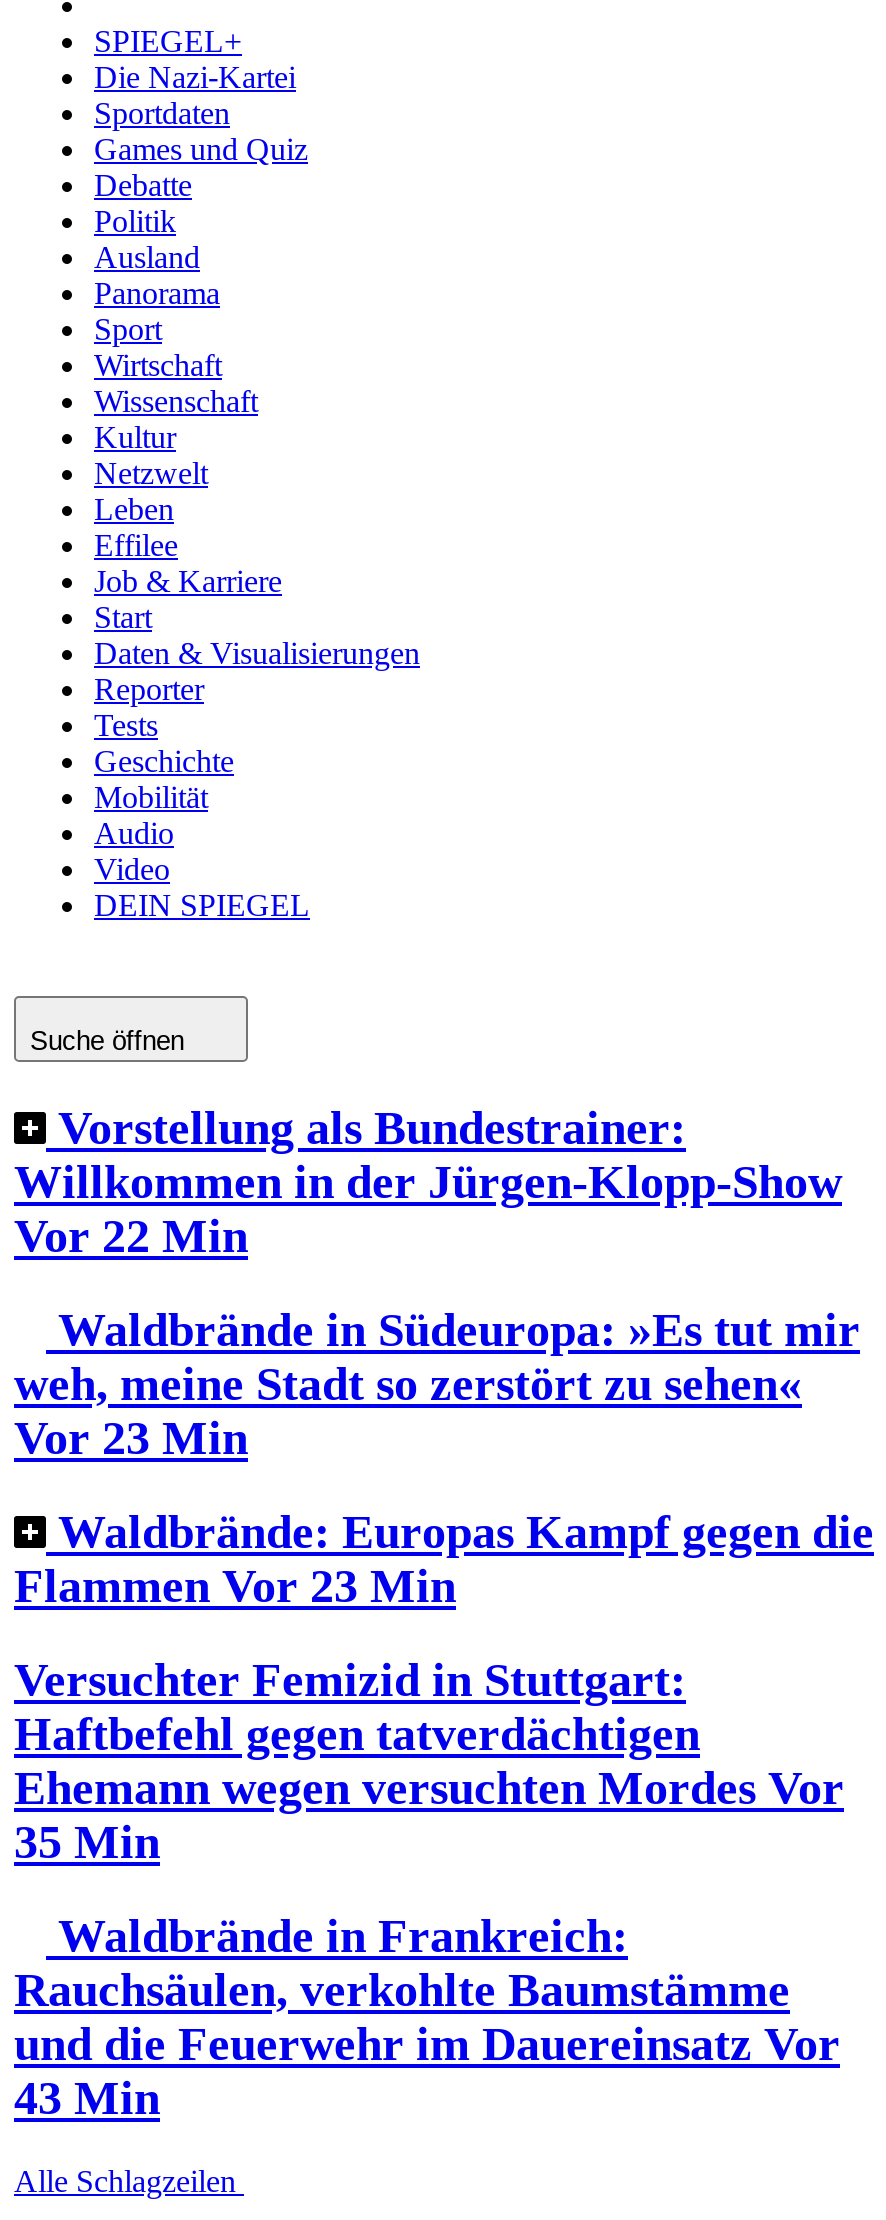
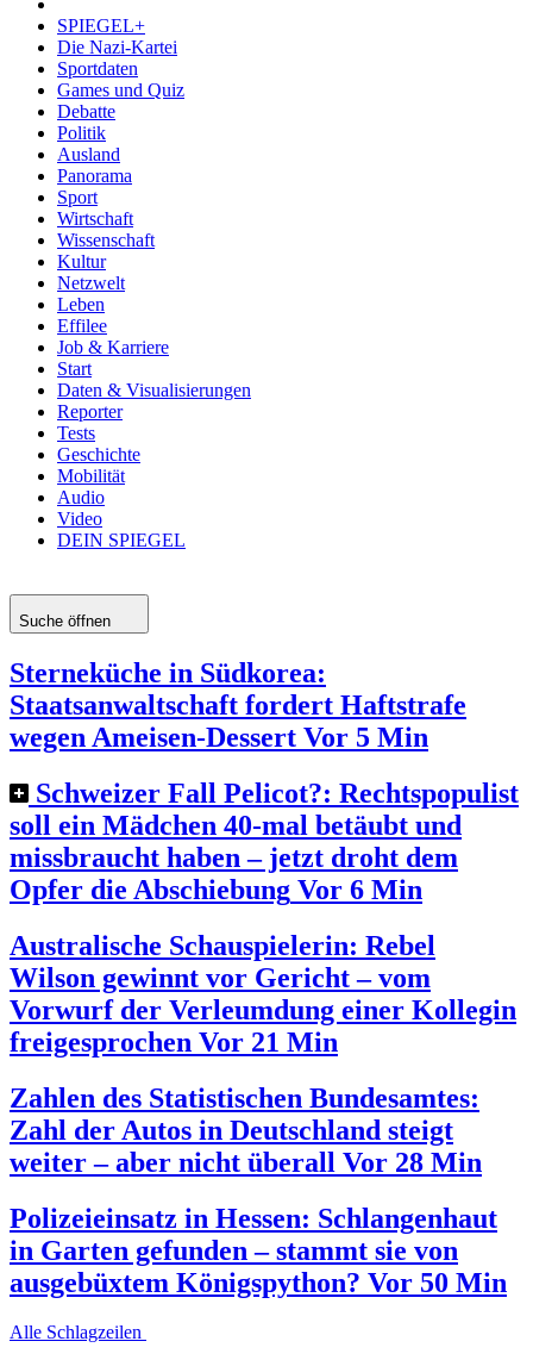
[14,1102,842,1262] Vorstellung als Bundestrainer: | Willkommen in der Jürgen-Klopp-Show | Vor 22 Min -> [10,657,466,753] Sterneküche in Südkorea: | Staatsanwaltschaft fordert Haftstrafe | wegen Ameisen-Dessert Vor 5 Min
[14,1304,860,1464] Waldbrände in Südeuropa: »Es tut mir | weh, meine Stadt so zerstört zu sehen« | Vor 23 Min -> [10,777,519,905] Schweizer Fall Pelicot?: Rechtspopulist | soll ein Mädchen 40-mal betäubt und | missbraucht haben – jetzt droht dem | Opfer die Abschiebung Vor 6 Min
[14,1505,874,1611] Waldbrände: Europas Kampf gegen die | Flammen Vor 23 Min -> [10,930,516,1057] Australische Schauspielerin: Rebel | Wilson gewinnt vor Gericht – vom | Vorwurf der Verleumdung einer Kollegin | freigesprochen Vor 21 Min
[14,1653,844,1867] Versuchter Femizid in Stuttgart: | Haftbefehl gegen tatverdächtigen | Ehemann wegen versuchten Mordes Vor | 35 Min -> [10,1082,482,1177] Zahlen des Statistischen Bundesamtes: | Zahl der Autos in Deutschland steigt | weiter – aber nicht überall Vor 28 Min
[14,1909,840,2123] Waldbrände in Frankreich: | Rauchsäulen, verkohlte Baumstämme | und die Feuerwehr im Dauereinsatz Vor | 43 Min -> [10,1202,507,1297] Polizeieinsatz in Hessen: Schlangenhaut | in Garten gefunden – stammt sie von | ausgebüxtem Königspython? Vor 50 Min

